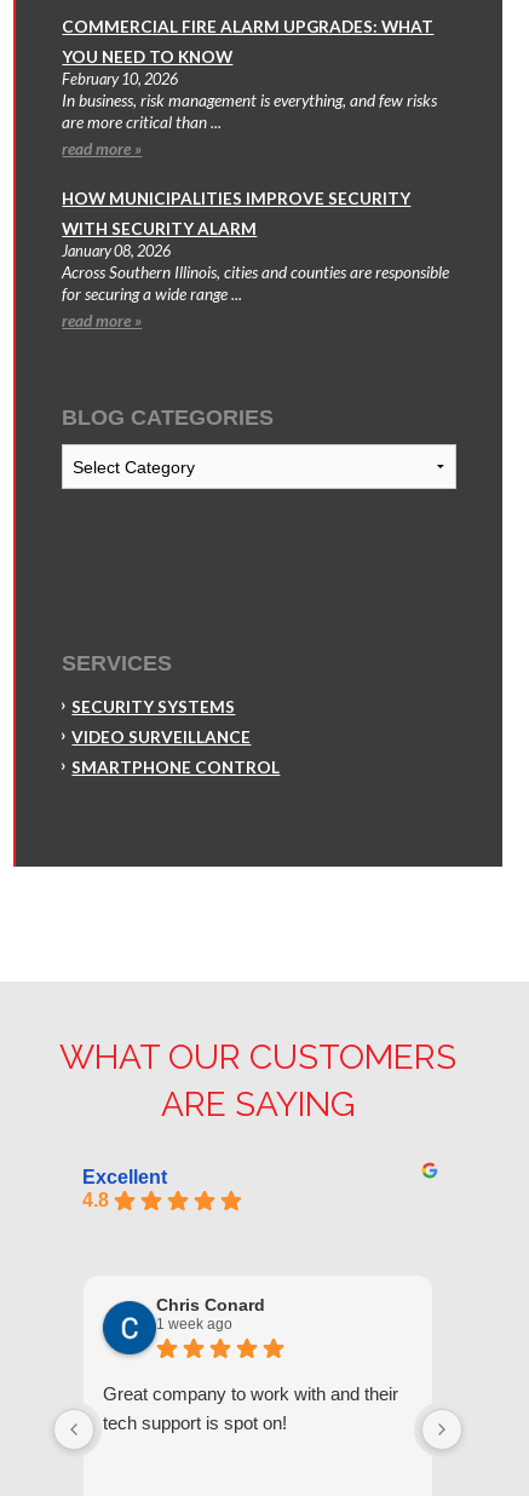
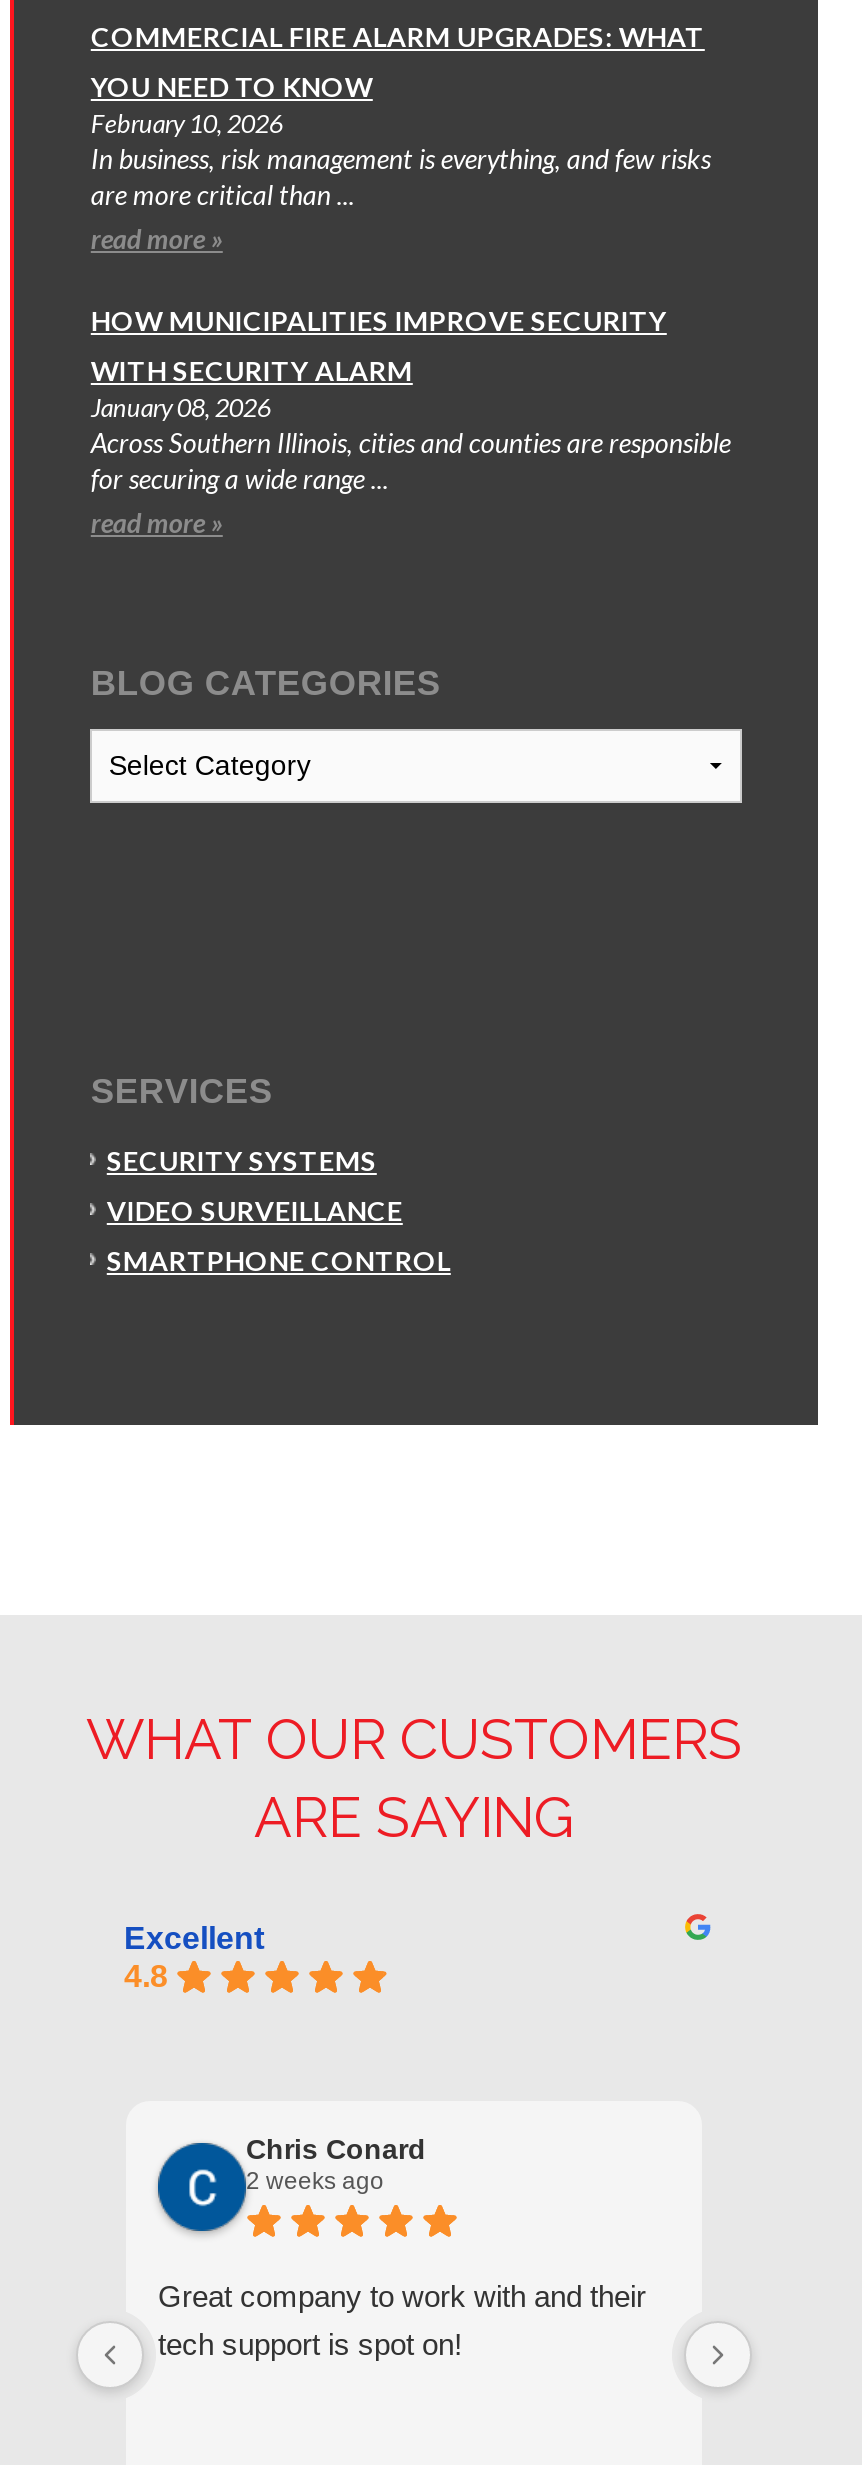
[156,1316,232,1332] 1 week ago -> [246,2167,384,2195] 2 weeks ago

